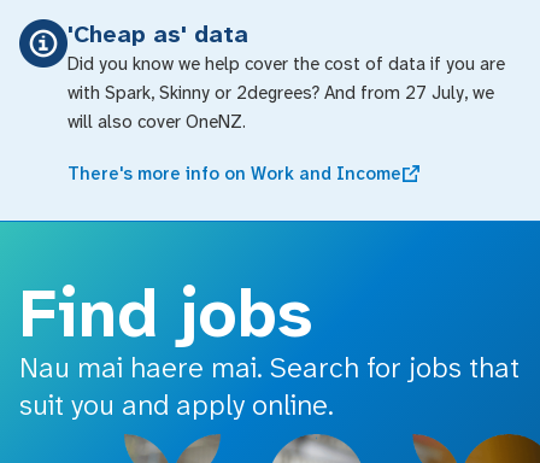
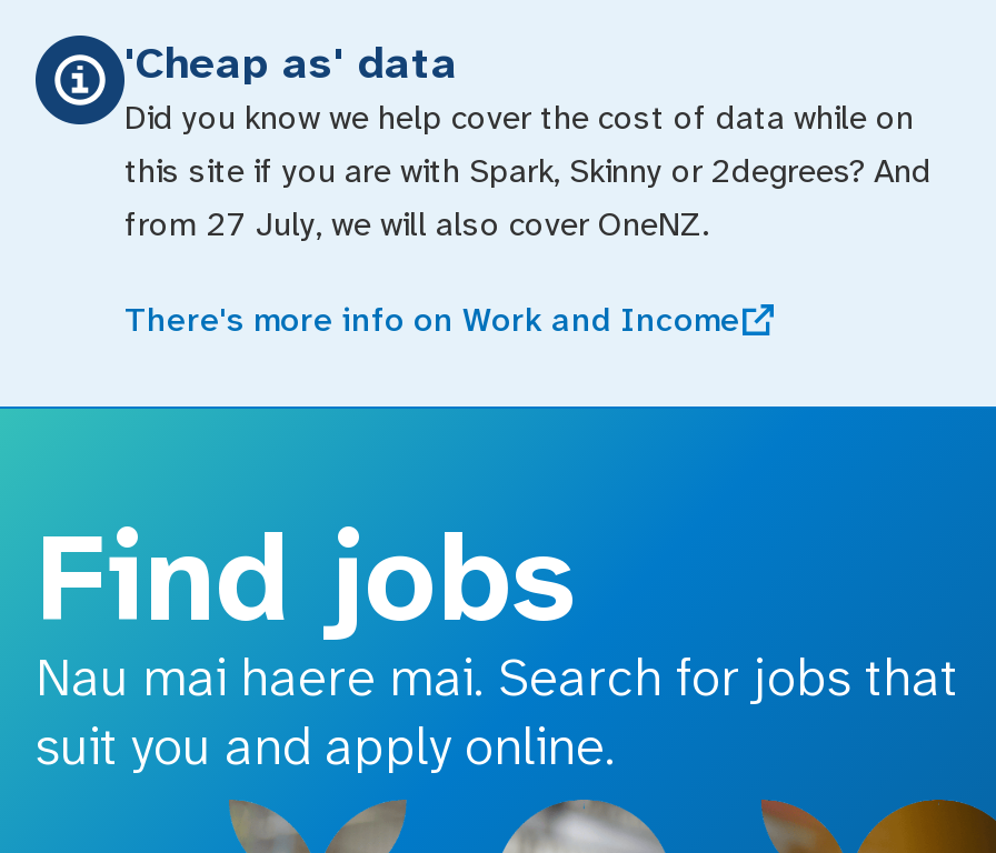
[67,52,505,134] Did you know we help cover the cost of data if you are | with Spark, Skinny or 2degrees? And from 27 July, we | will also cover OneNZ. -> [124,96,932,247] Did you know we help cover the cost of data while on | this site if you are with Spark, Skinny or 2degrees? And | from 27 July, we will also cover OneNZ.

